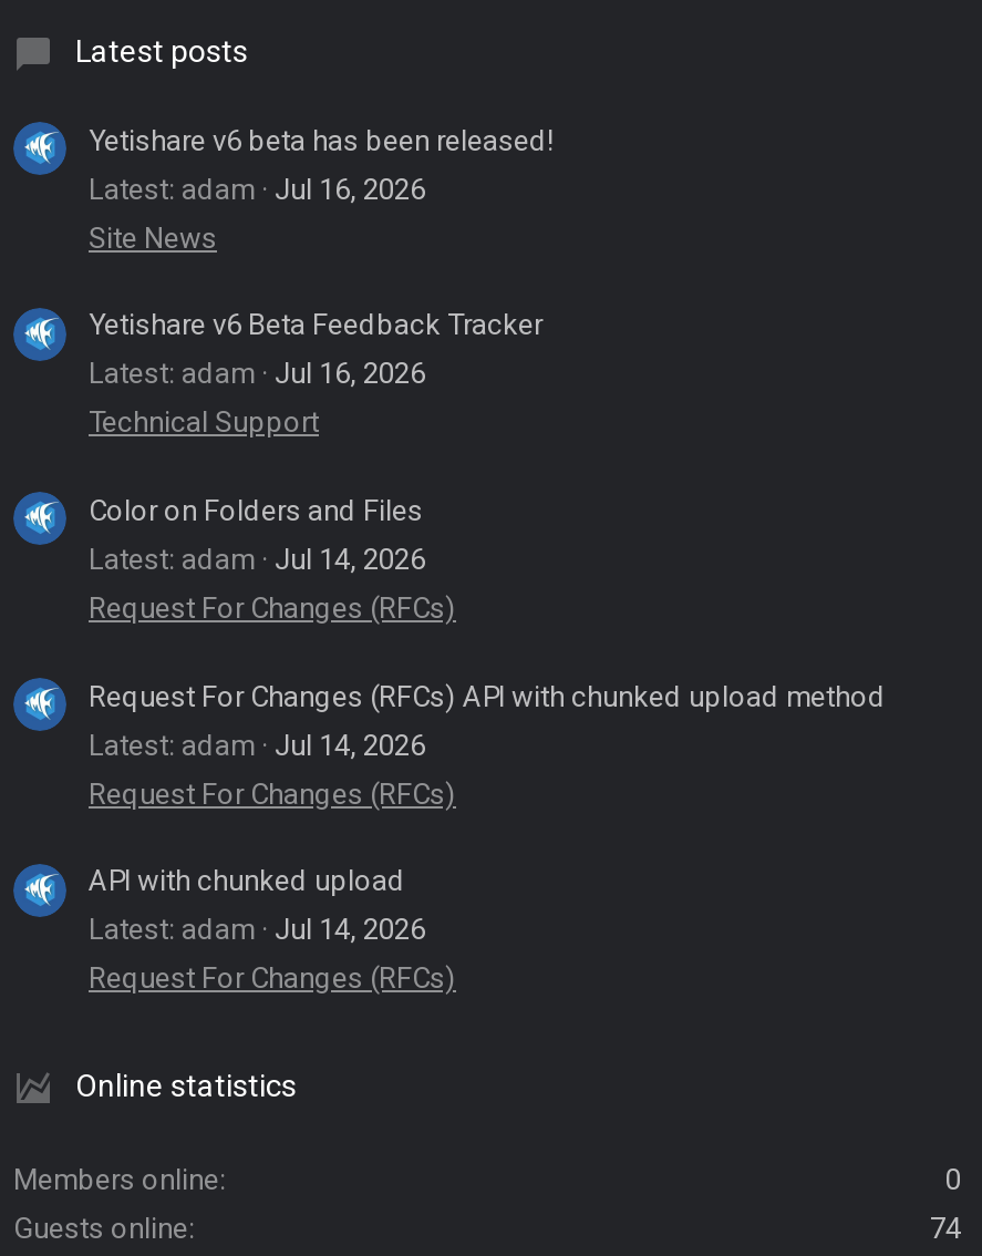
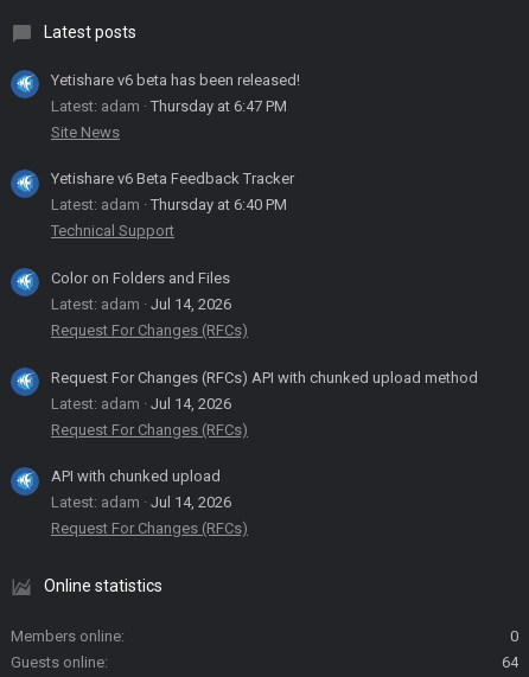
[89,172,425,205] Latest: adam Jul 16, 2026 -> [51,97,287,115] Latest: adam Thursday at 6:47 PM
[89,357,425,391] Latest: adam Jul 16, 2026 -> [51,196,287,214] Latest: adam Thursday at 6:40 PM
[930,1213,961,1246] 74 -> [502,654,518,672] 64

